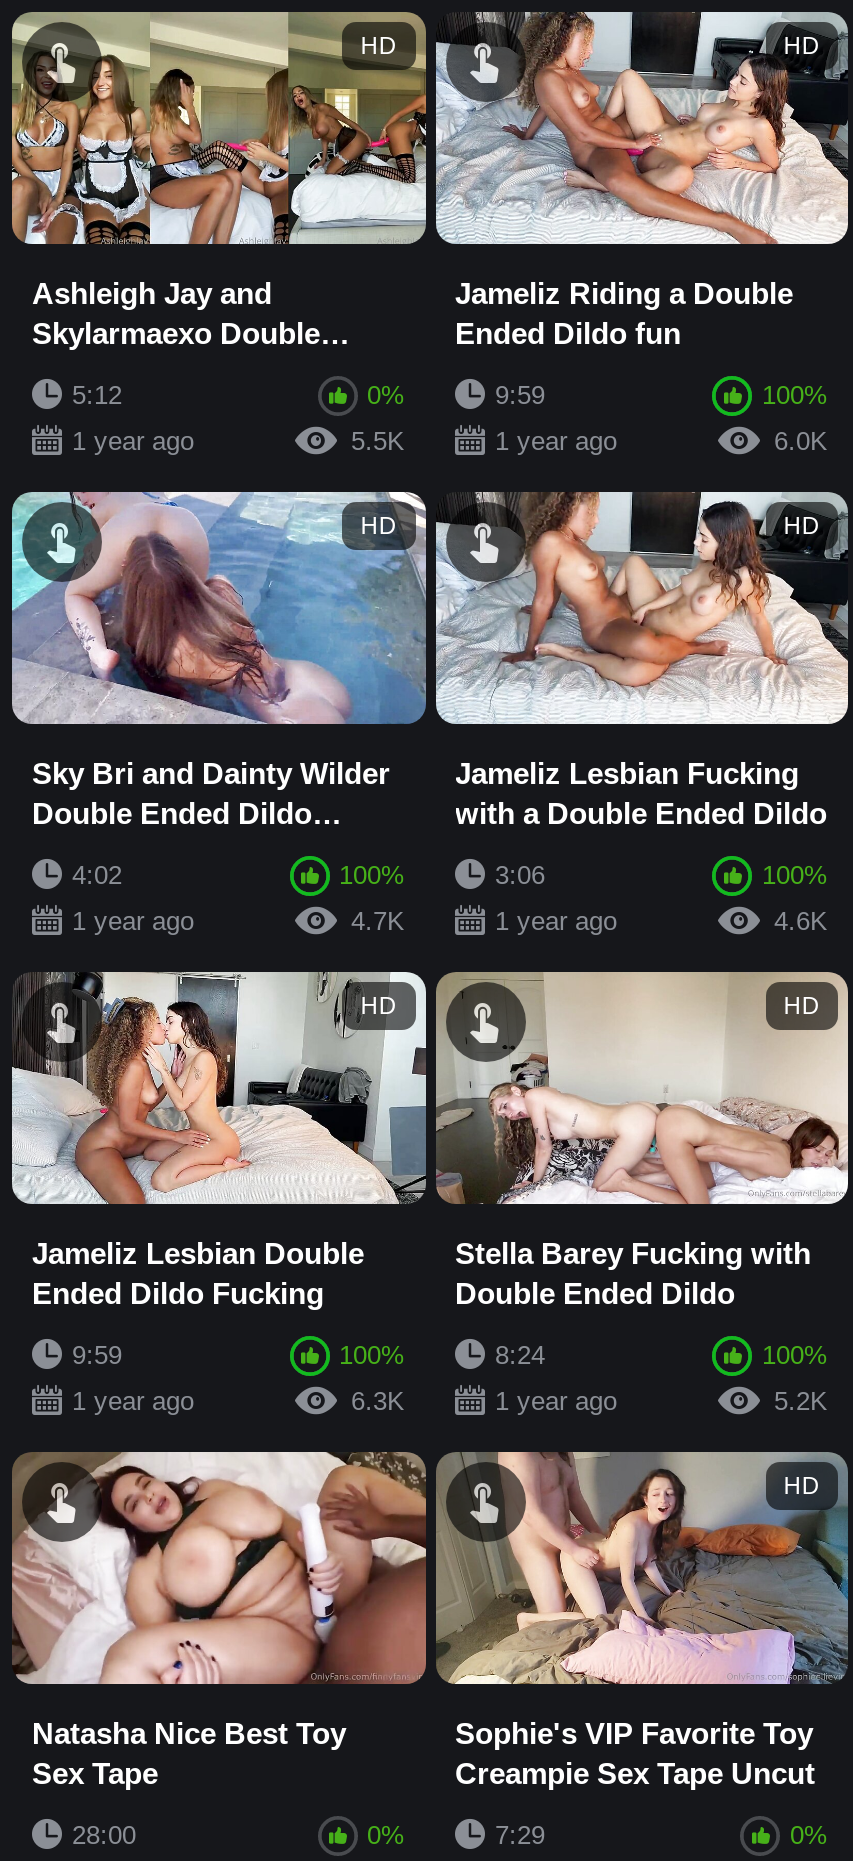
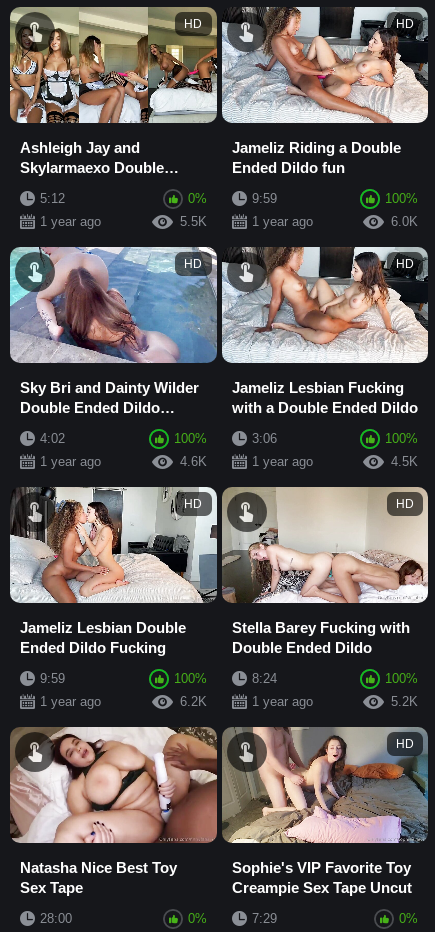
[351,906,405,936] 4.7K -> [179,454,206,469] 4.6K
[774,906,828,936] 4.6K -> [391,454,418,469] 4.5K
[351,1386,405,1416] 6.3K -> [179,694,206,709] 6.2K

